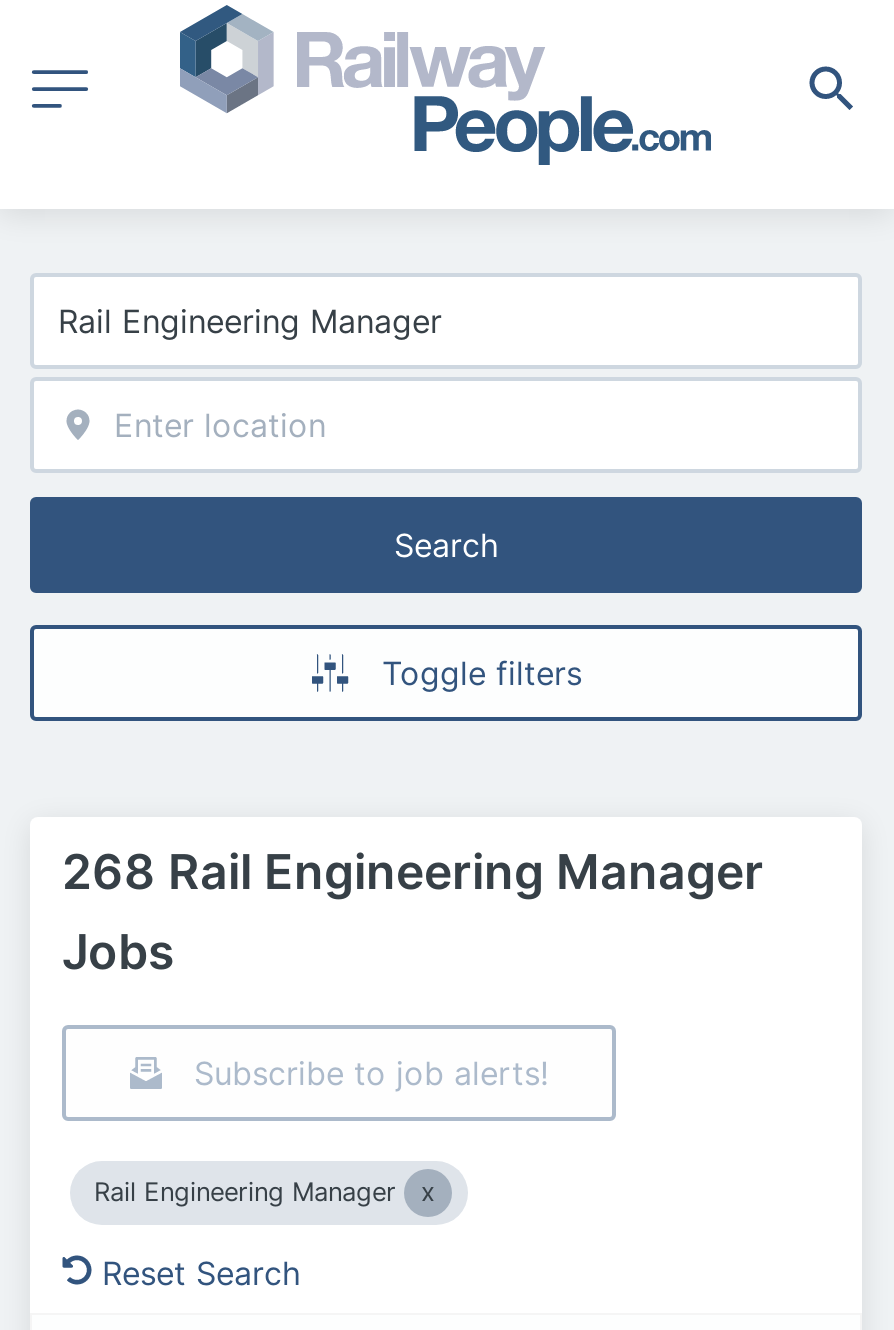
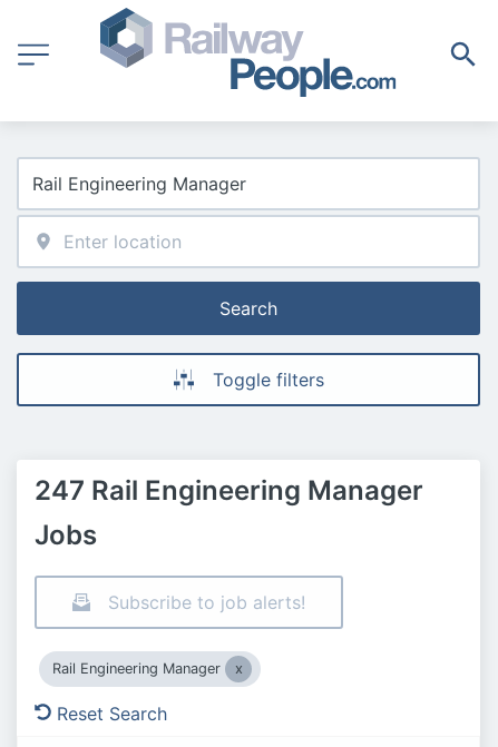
[62,843,764,901] 268 Rail Engineering Manager -> [35,474,423,507] 247 Rail Engineering Manager

